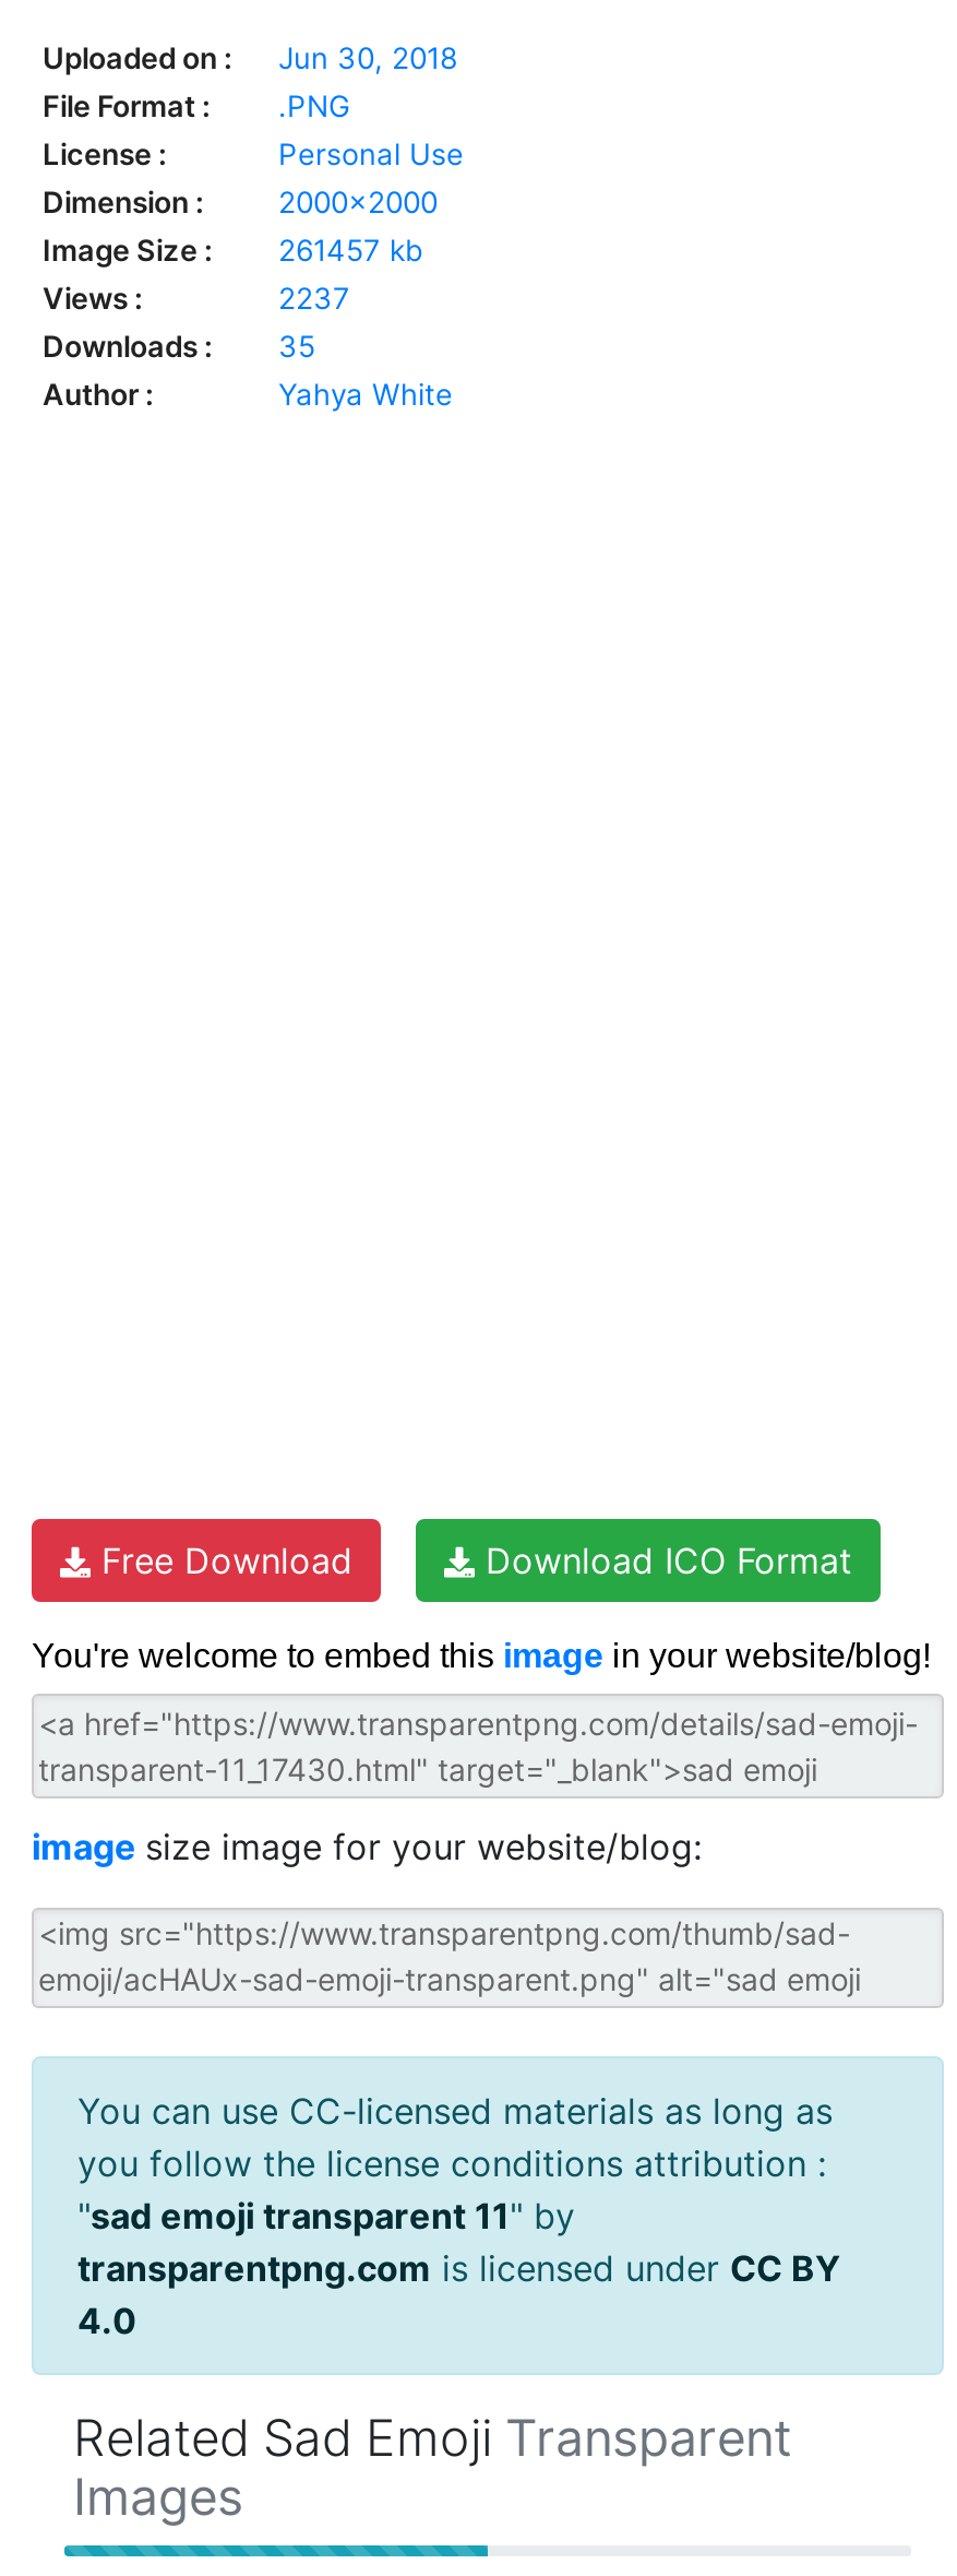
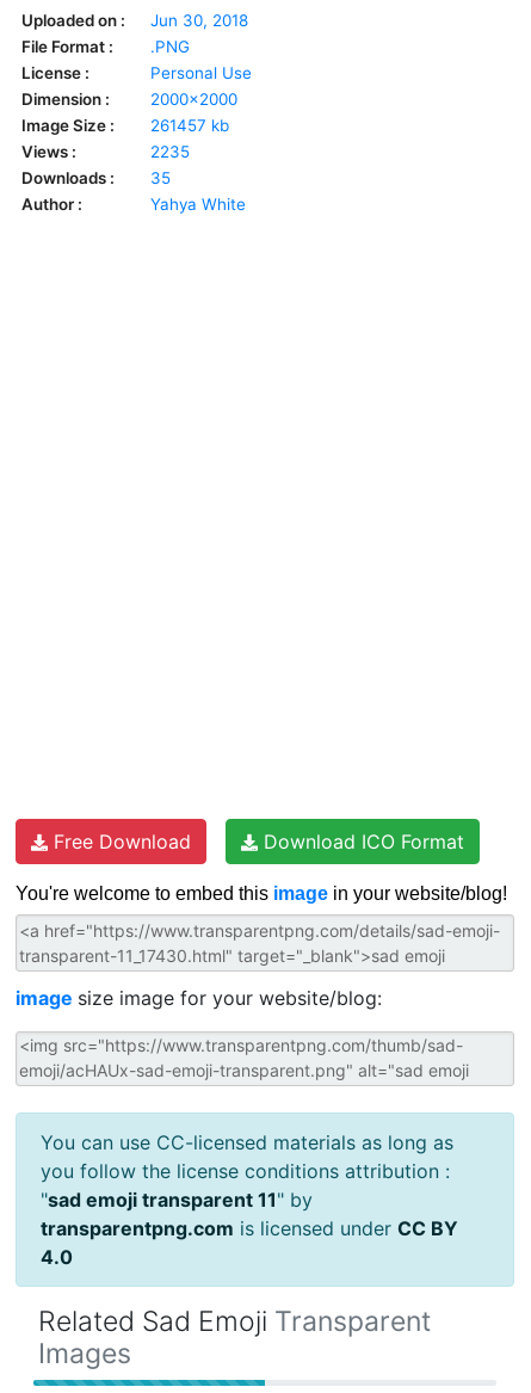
[278,281,350,316] 2237 -> [150,142,190,161] 2235

